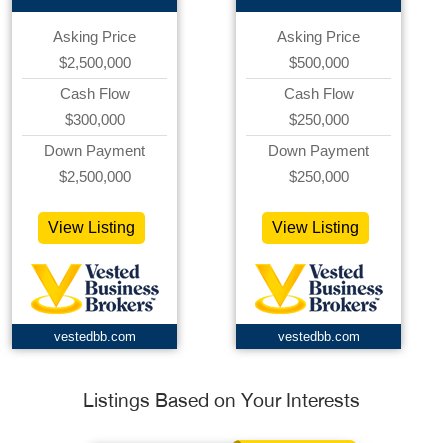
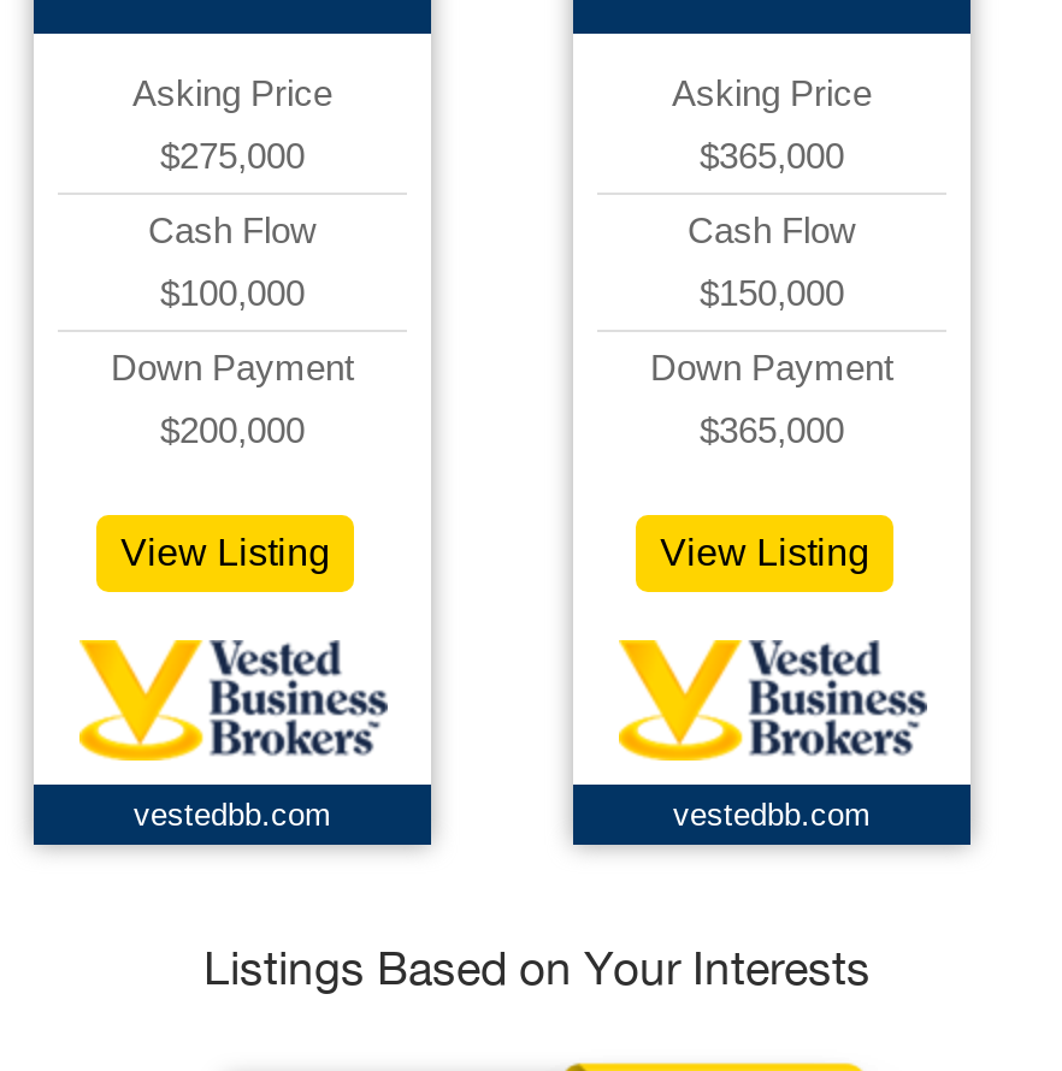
[58,54,130,71] $2,500,000 -> [160,135,305,176] $275,000
[288,54,348,71] $500,000 -> [700,135,844,176] $365,000
[64,111,124,128] $300,000 -> [160,272,305,313] $100,000
[288,111,348,128] $250,000 -> [700,272,844,313] $150,000
[58,168,130,185] $2,500,000 -> [160,409,305,450] $200,000
[288,168,348,185] $250,000 -> [700,409,844,450] $365,000

